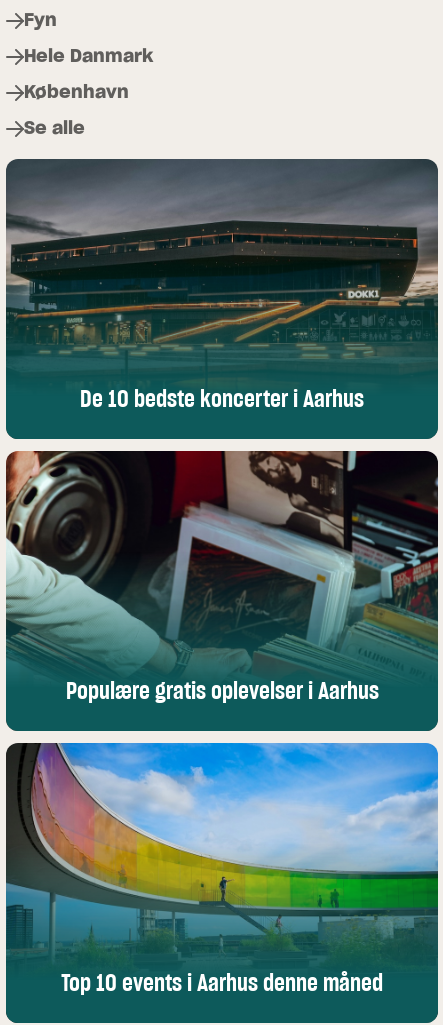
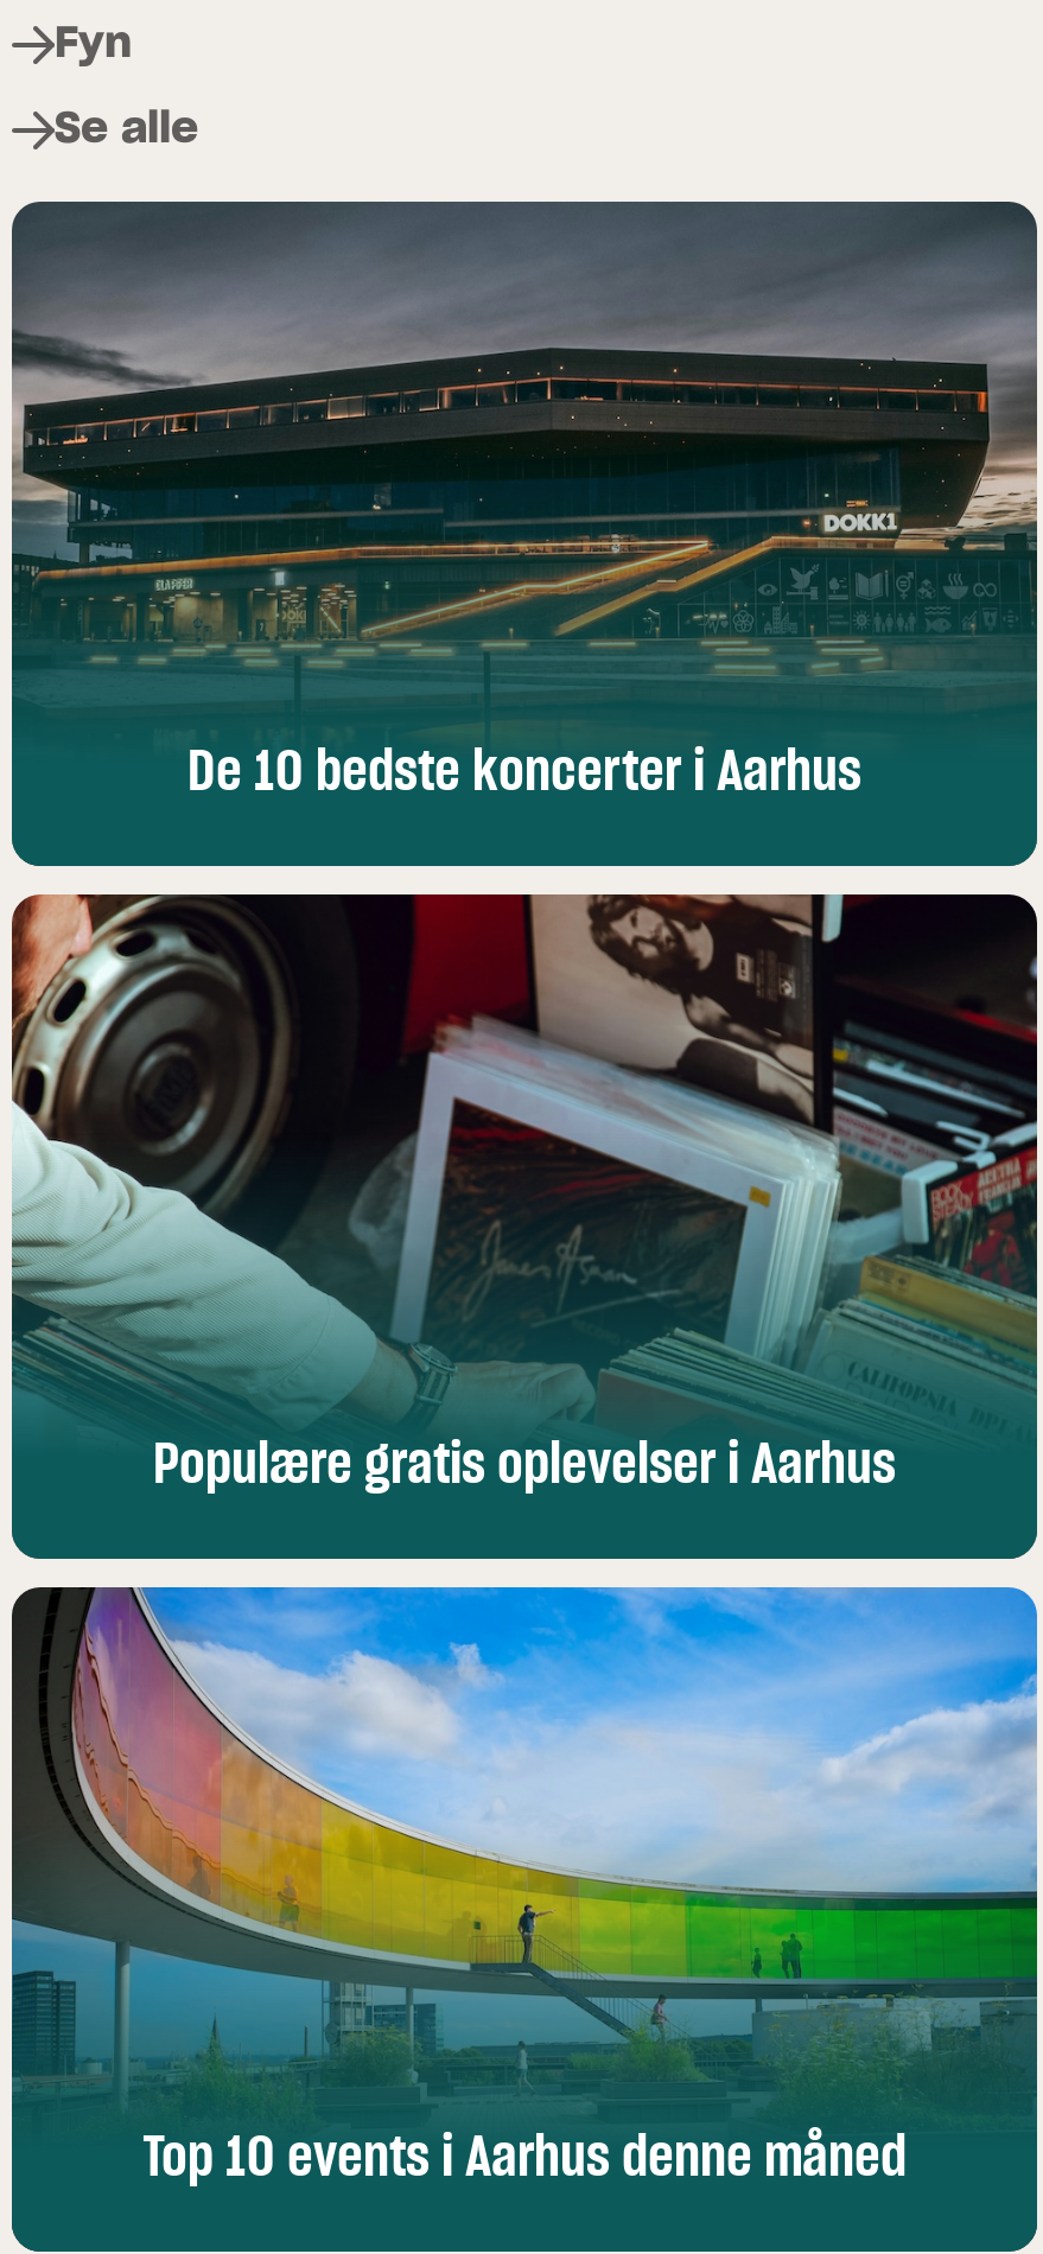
[24,48,153,102] Hele Danmark | København -> none

